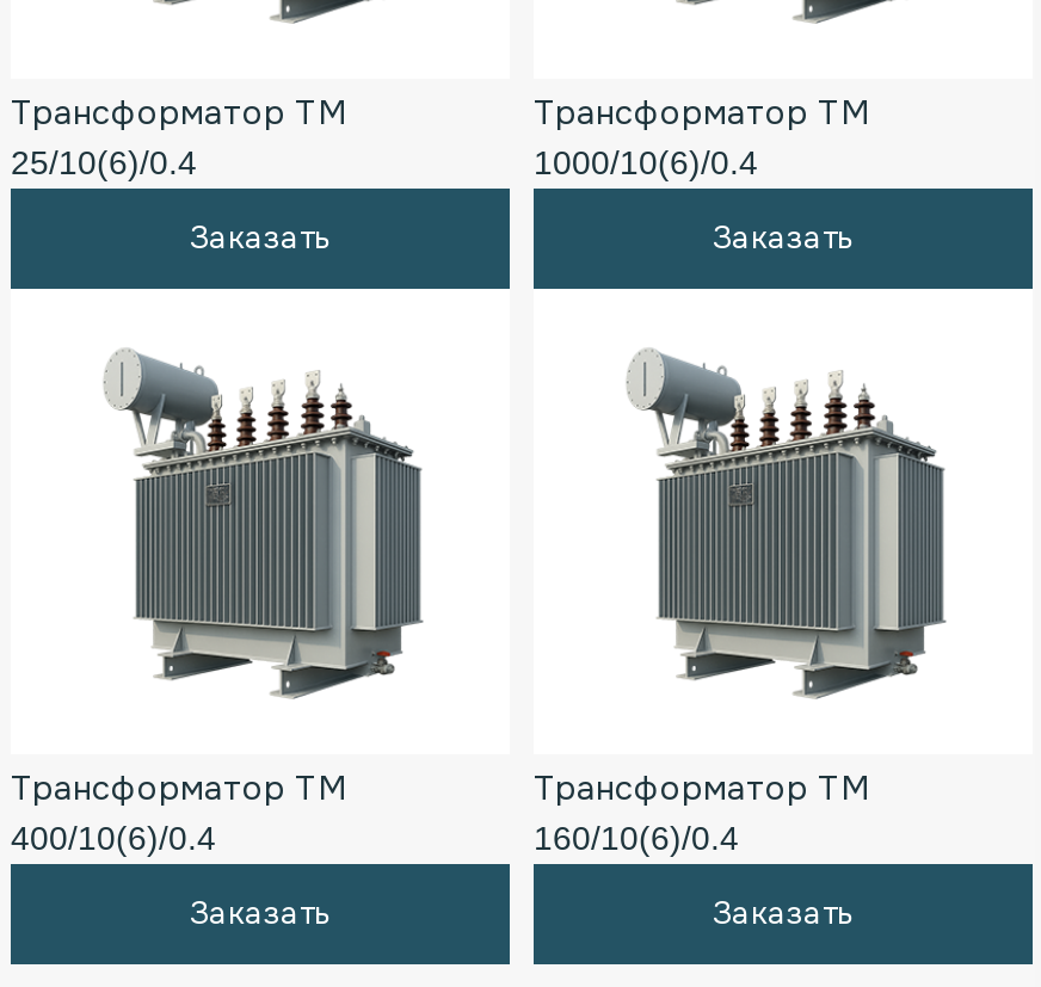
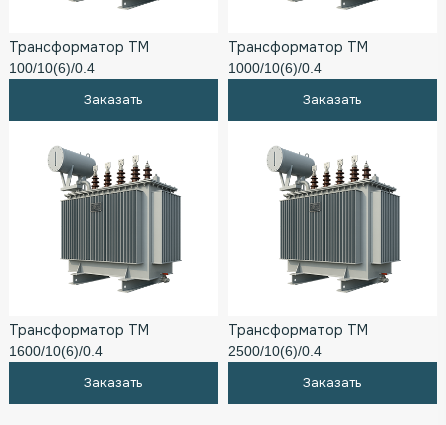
[11,141,197,184] 25/10(6)/0.4 -> [9,59,95,77] 100/10(6)/0.4
[11,816,216,859] 400/10(6)/0.4 -> [9,342,103,360] 1600/10(6)/0.4
[534,816,739,859] 160/10(6)/0.4 -> [228,342,322,360] 2500/10(6)/0.4

